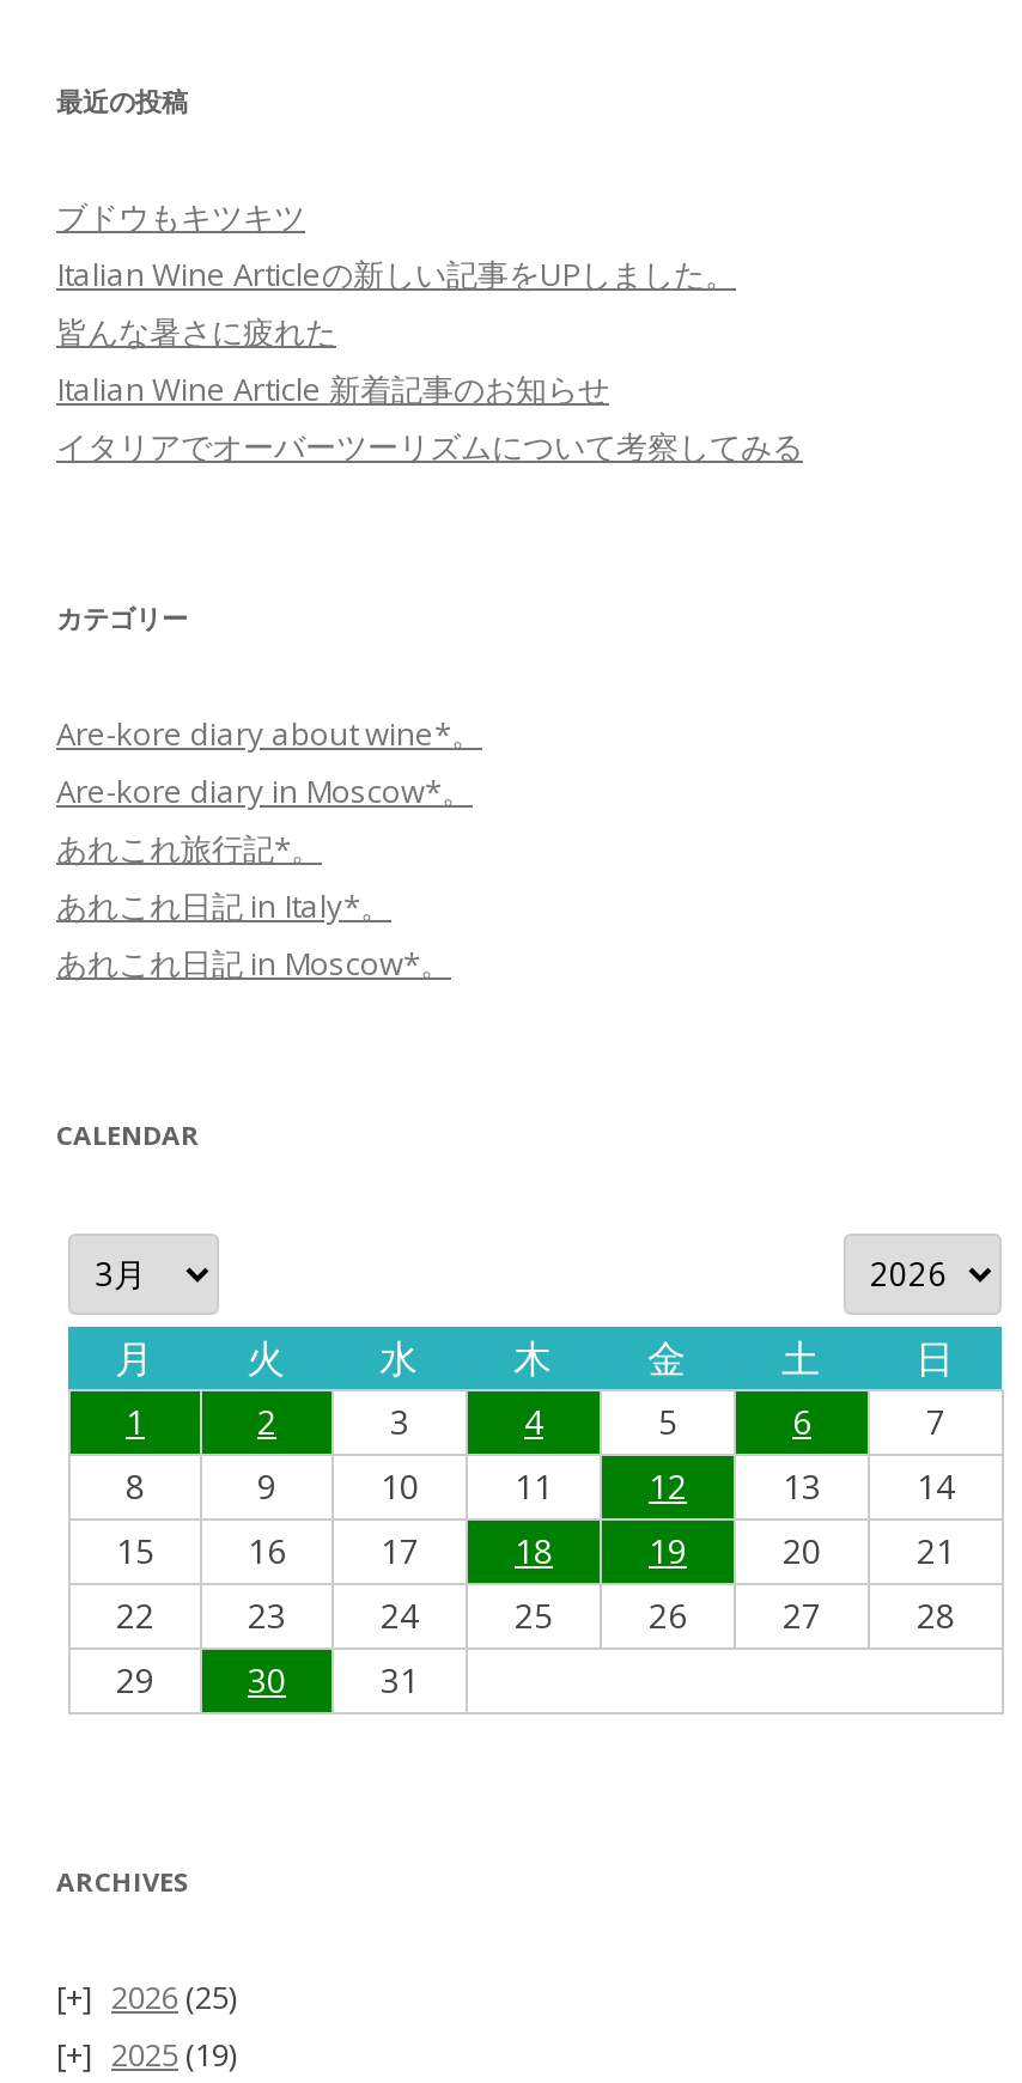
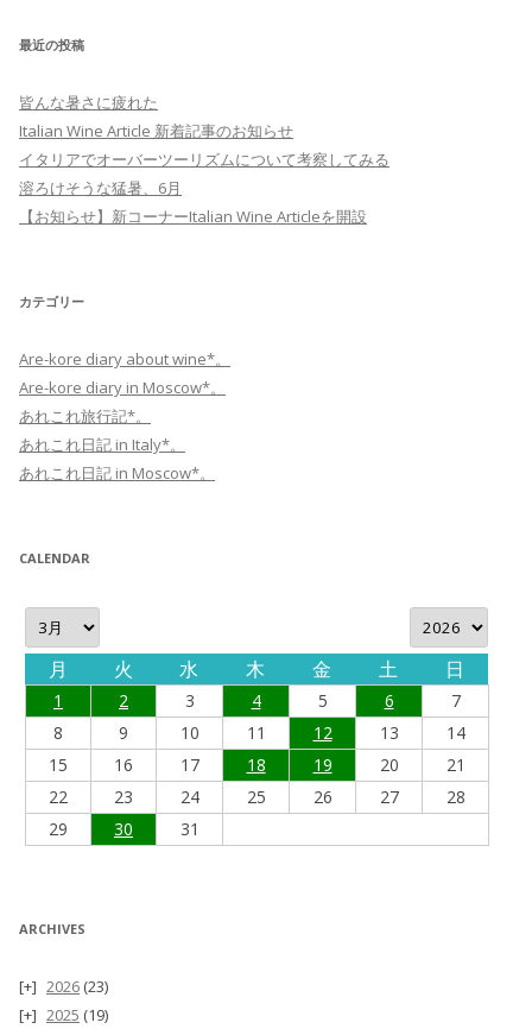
[56,194,736,295] ブドウもキツキツ | Italian Wine Articleの新しい記事をUPしました。 -> none
moved [56,309,803,467] -> [19,91,389,169]: 皆んな暑さに疲れた | Italian Wine Article 新着記事のお知らせ | イタリアでオーバーツーリズムについて考察してみる
none -> [19,177,367,226] 溶ろけそうな猛暑、6月 | 【お知らせ】新コーナーItalian Wine Articleを開設
[111,1974,236,2017] 2026 (25) -> [46,975,108,996] 2026 (23)

